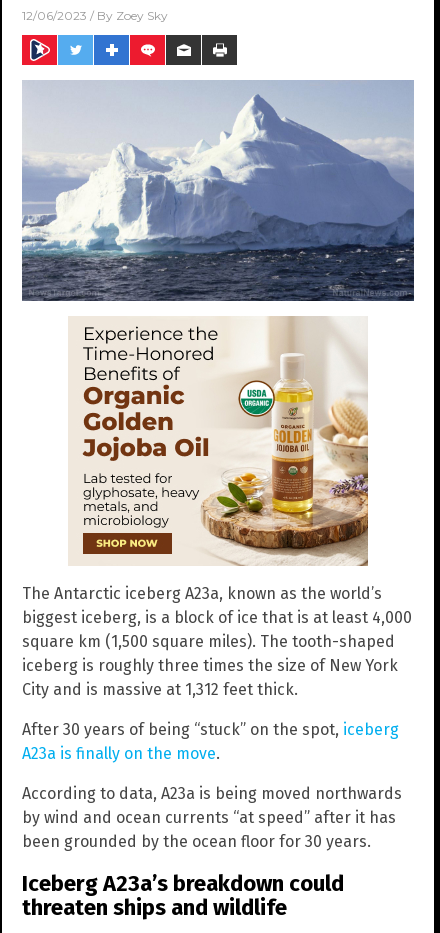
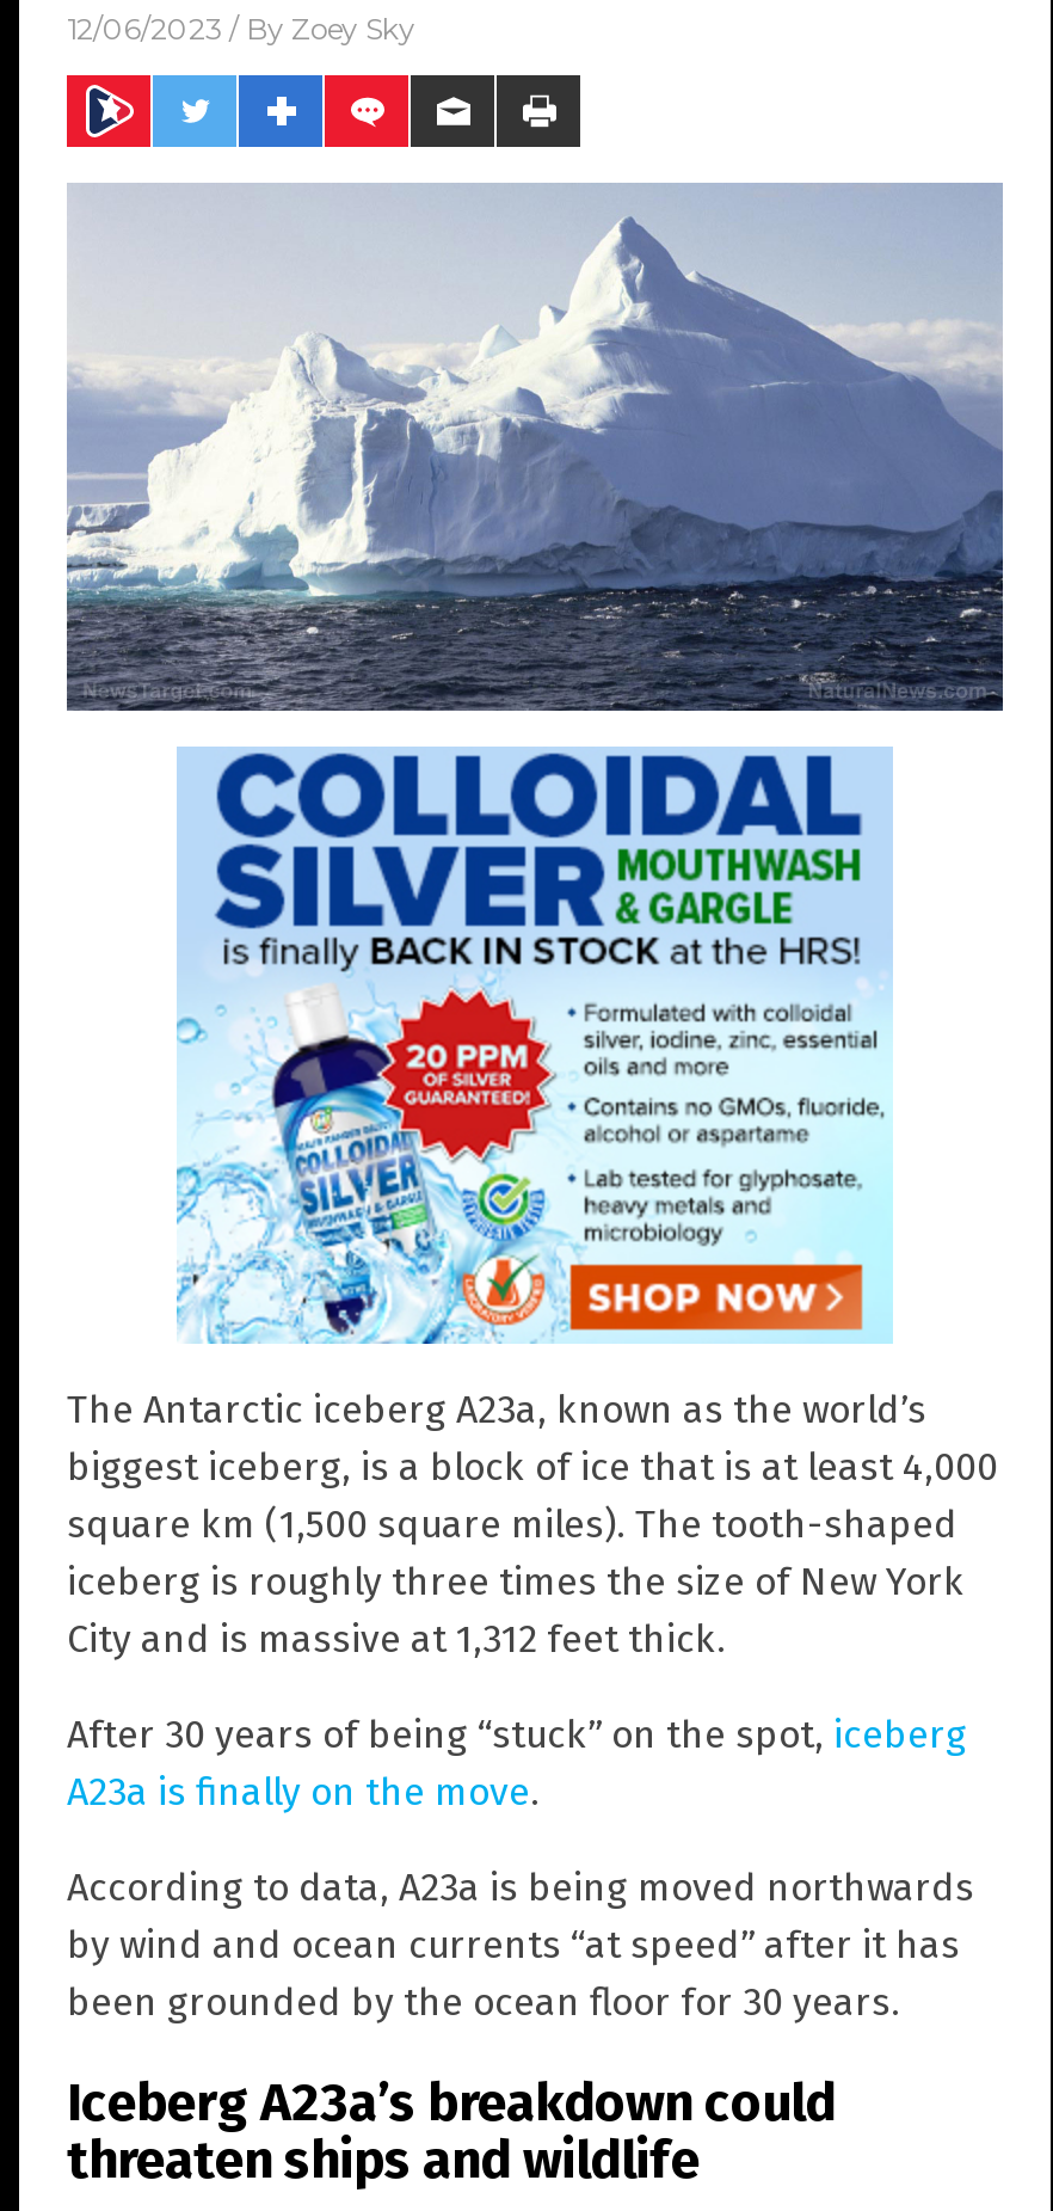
[69,316,369,567] [image] -> [174,747,893,1346] [image]

